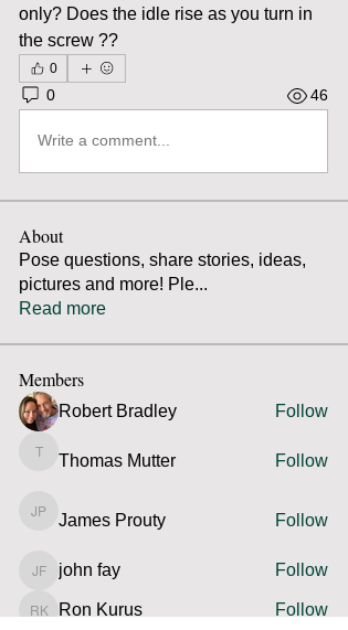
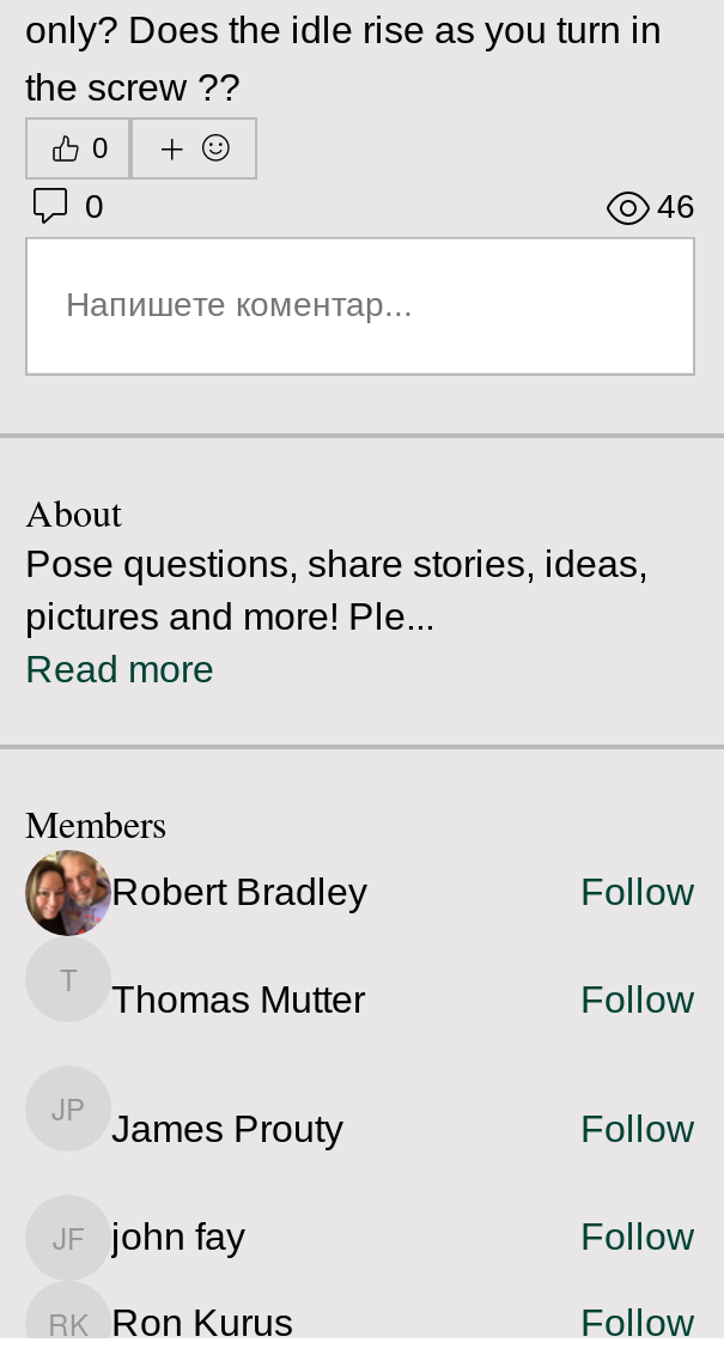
[38,131,170,149] Write a comment... -> [66,285,413,323] Напишете коментар...

